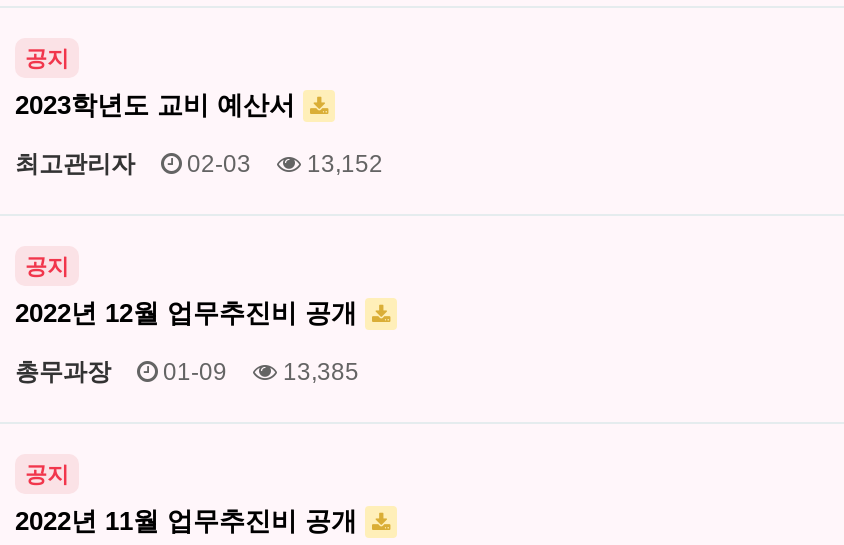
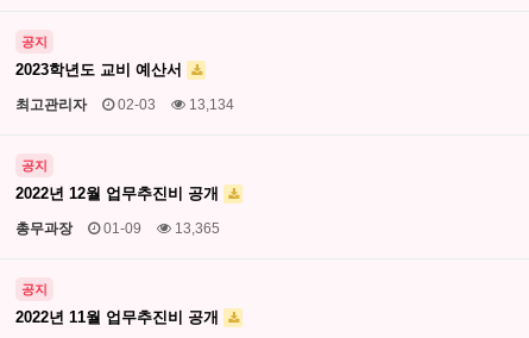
[15,150,383,178] 최고관리자 02-03 13,152 -> [15,96,234,113] 최고관리자 02-03 13,134
[15,358,359,386] 총무과장 01-09 13,385 -> [15,220,220,237] 총무과장 01-09 13,365

